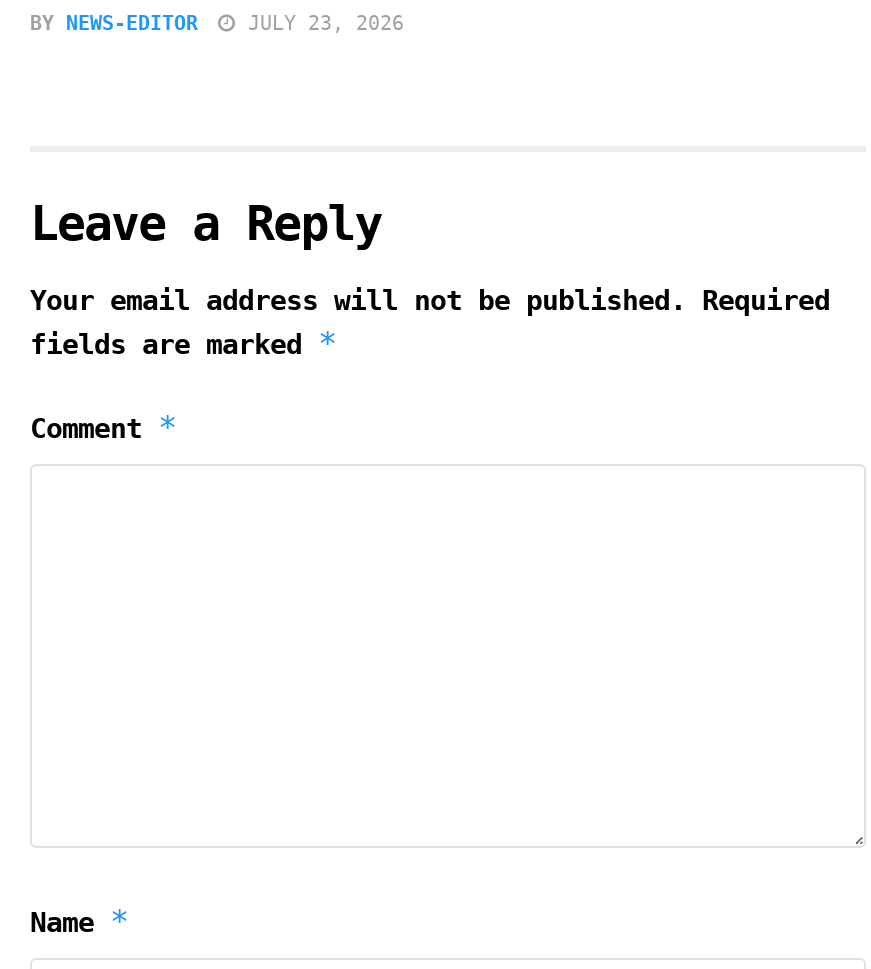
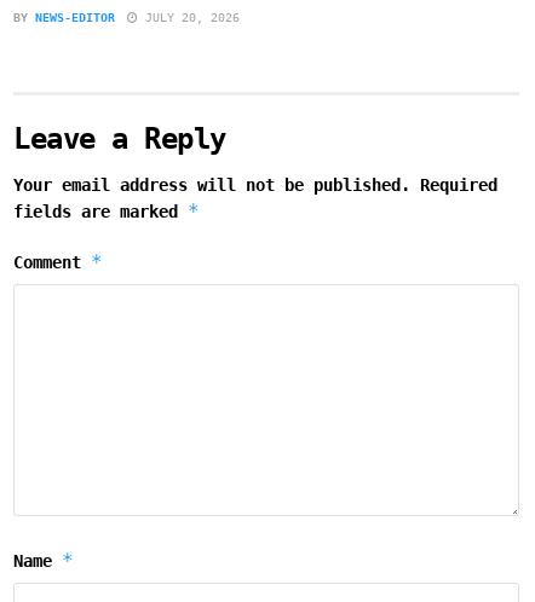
[30,13,404,35] BY NEWS-EDITOR JULY 23, 2026 -> [13,11,240,25] BY NEWS-EDITOR JULY 20, 2026

